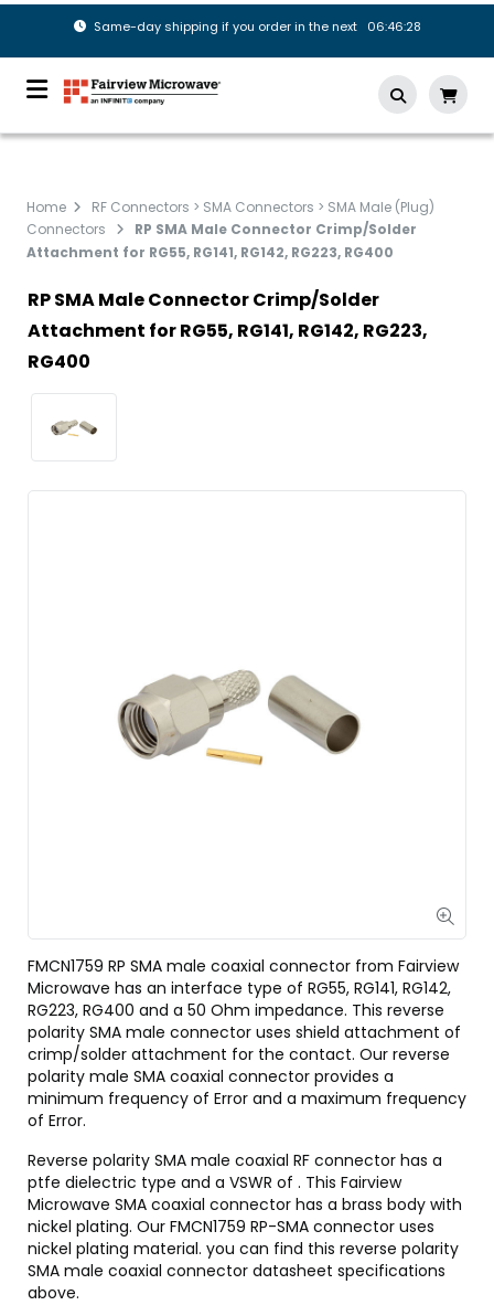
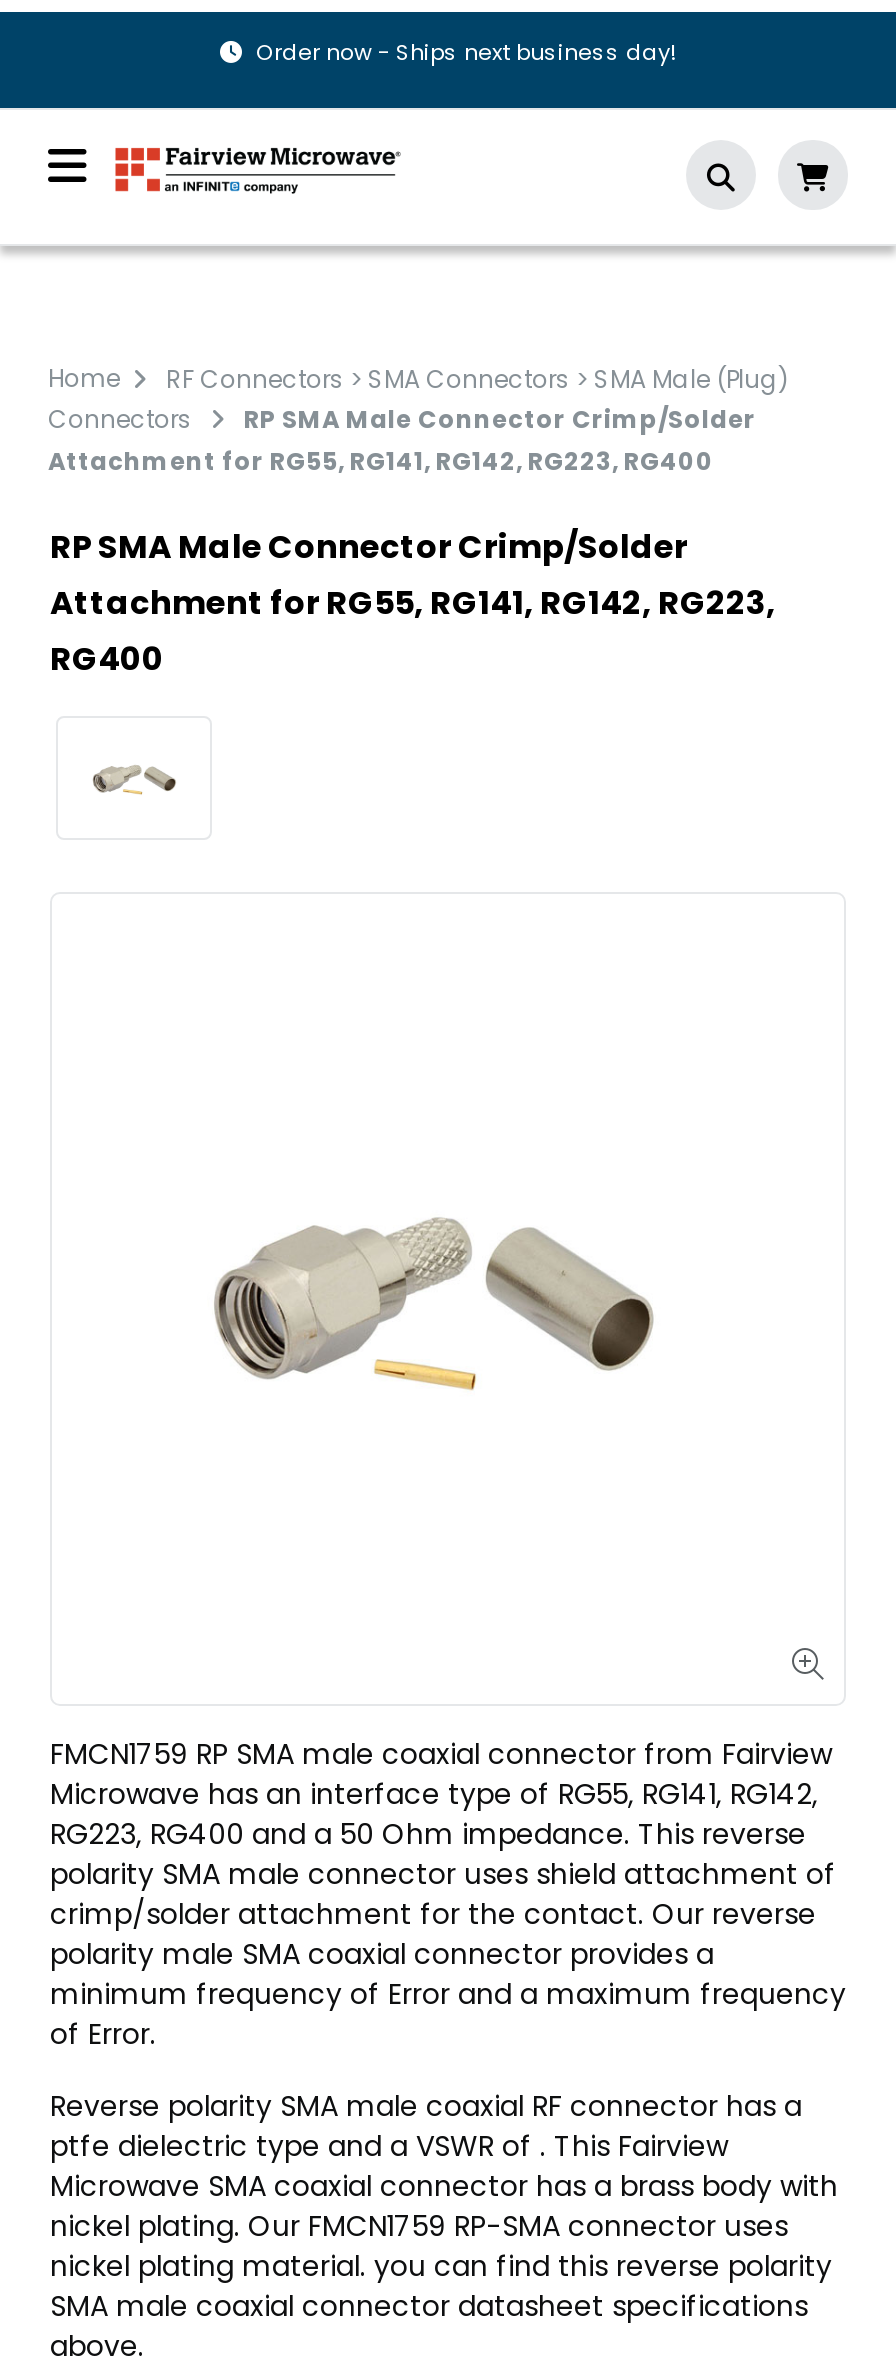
[93,17,421,35] Same-day shipping if you order in the next 06:46:28 -> [256,35,676,67] Order now - Ships next business day!

